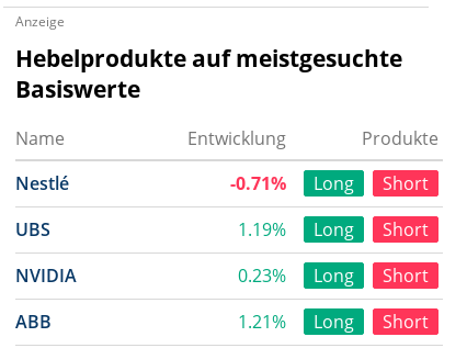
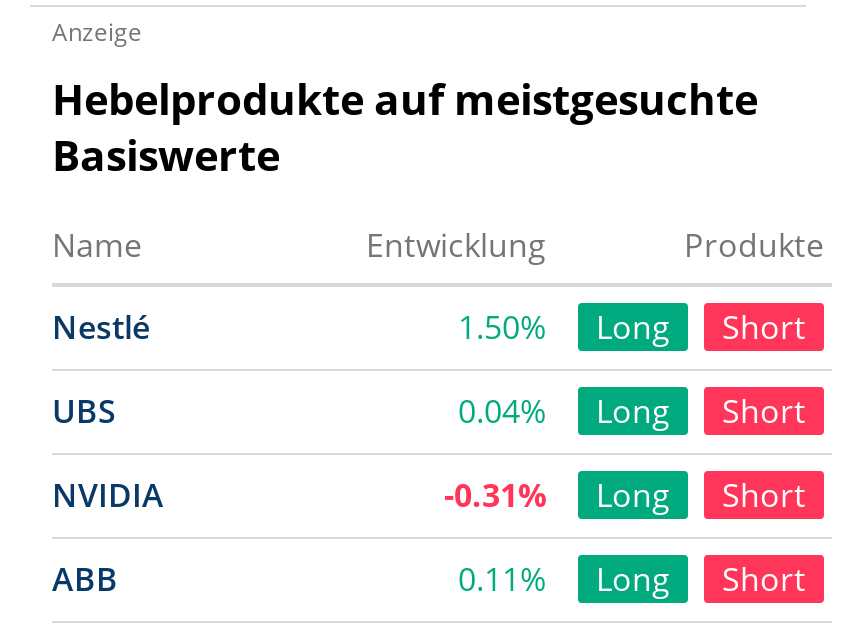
[230,171,429,195] -0.71% Long Short -> [458,305,806,349] 1.50% Long Short
[238,217,429,242] 1.19% Long Short -> [458,389,806,433] 0.04% Long Short
[238,263,429,288] 0.23% Long Short -> [444,473,806,517] -0.31% Long Short
[238,310,429,334] 1.21% Long Short -> [458,557,806,601] 0.11% Long Short

